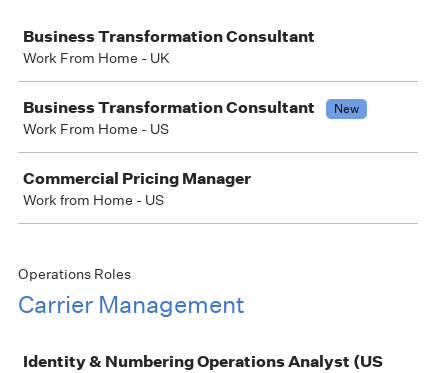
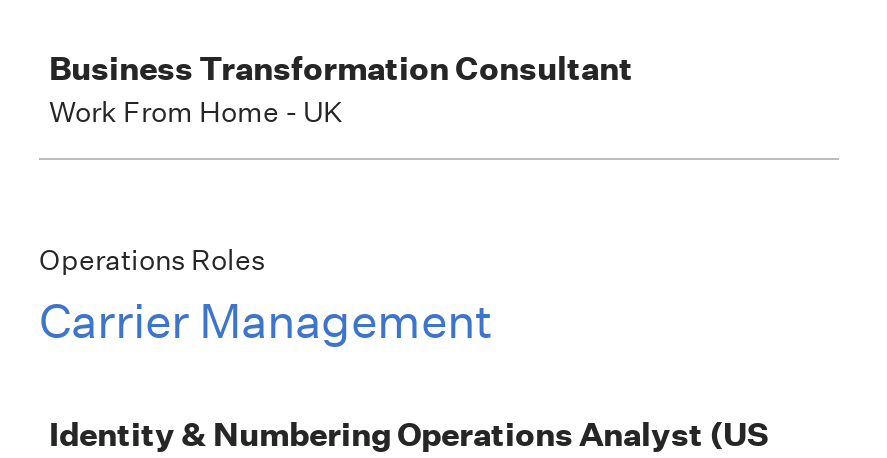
[23,97,359,209] Business Transformation Consultant | New | Work From Home - US | Commercial Pricing Manager | Work from Home - US -> none

